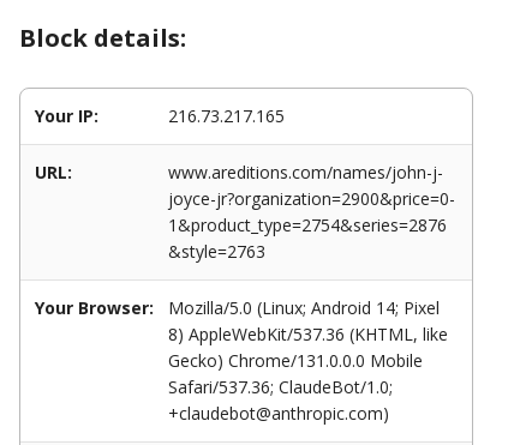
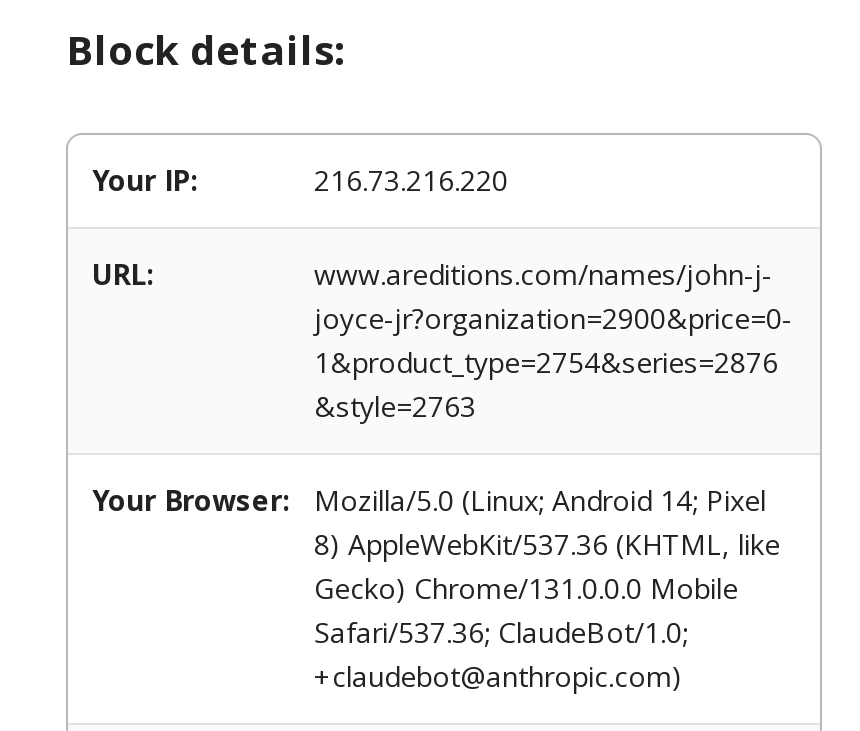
[168,104,285,127] 216.73.217.165 -> [314,161,508,199] 216.73.216.220

